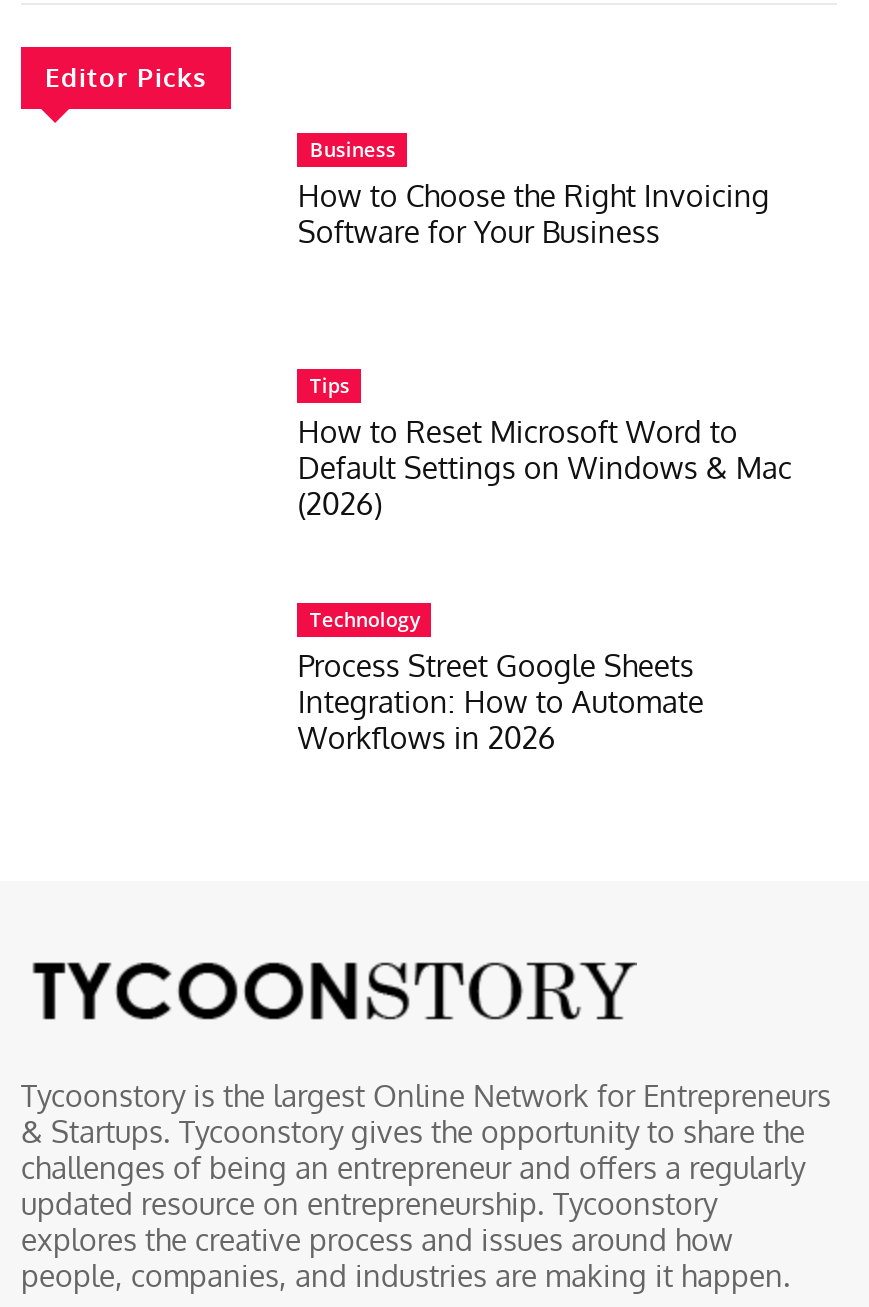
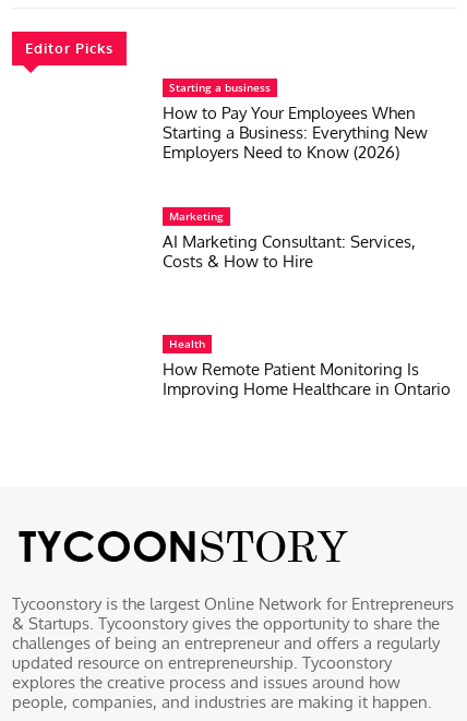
[298,134,770,250] Business | How to Choose the Right Invoicing | Software for Your Business -> [163,79,428,162] Starting a business | How to Pay Your Employees When | Starting a Business: Everything New | Employers Need to Know (2026)
[298,370,792,522] Tips | How to Reset Microsoft Word to | Default Settings on Windows & Mac | (2026) -> [163,208,416,271] Marketing | AI Marketing Consultant: Services, | Costs & How to Hire
[298,606,704,758] Technology | Process Street Google Sheets | Integration: How to Automate | Workflows in 2026 -> [163,336,451,400] Health | How Remote Patient Monitoring Is | Improving Home Healthcare in Ontario

